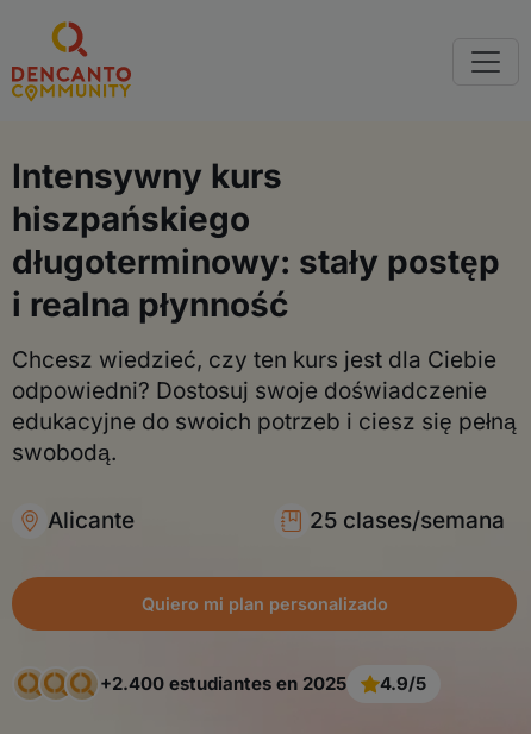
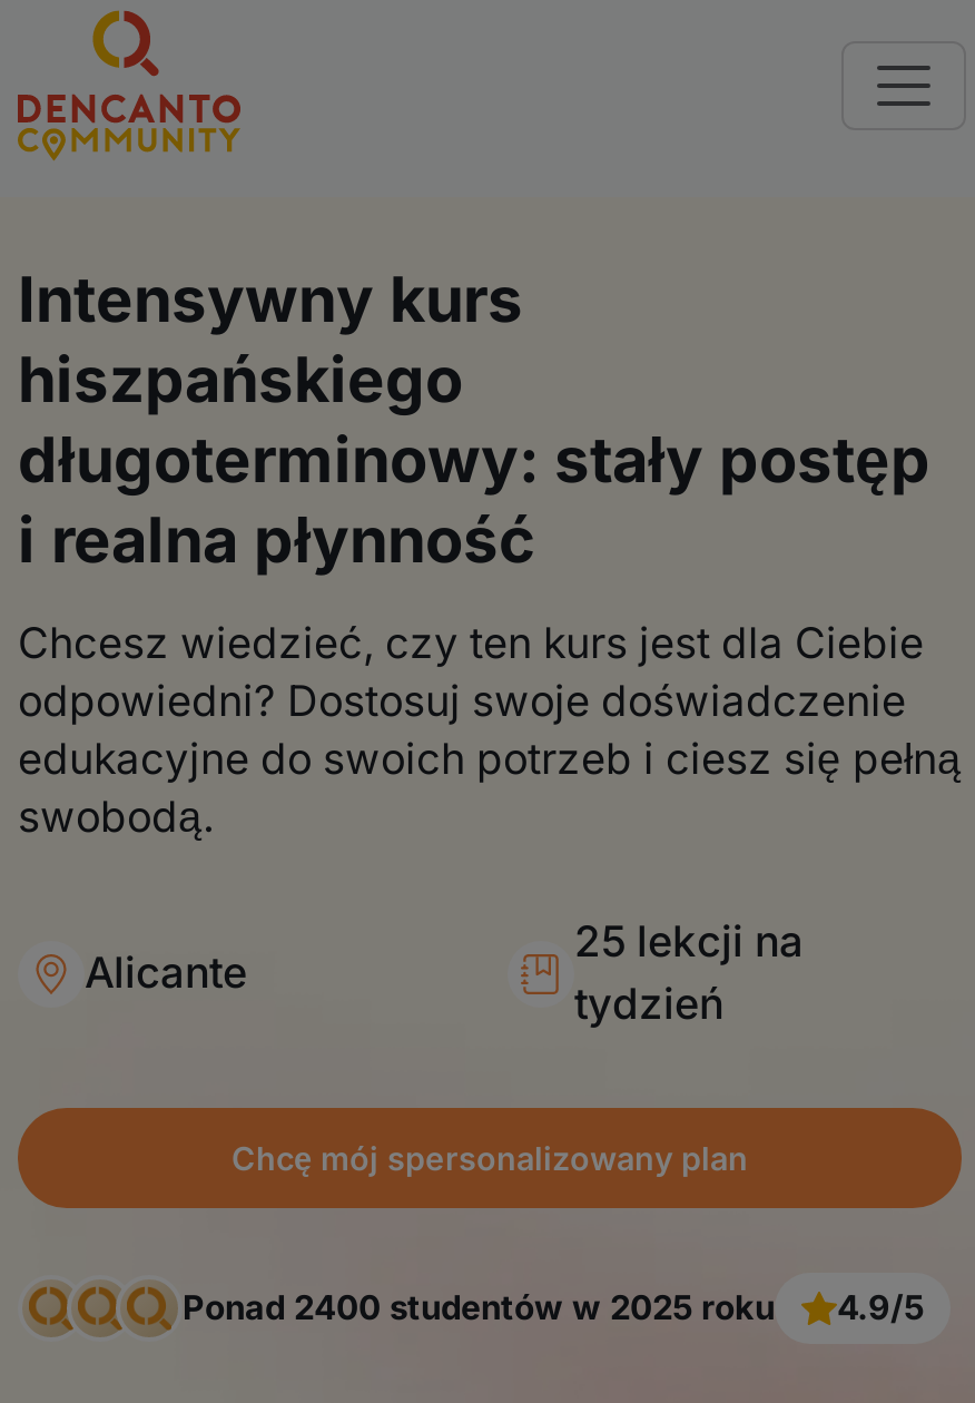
[310,507,505,534] 25 clases/semana -> [574,916,804,1030] 25 lekcji na | tydzień
[141,593,388,614] Quiero mi plan personalizado -> [232,1139,748,1177] Chcę mój spersonalizowany plan
[100,672,346,694] +2.400 estudiantes en 2025 -> [183,1285,775,1328] Ponad 2400 studentów w 2025 roku

